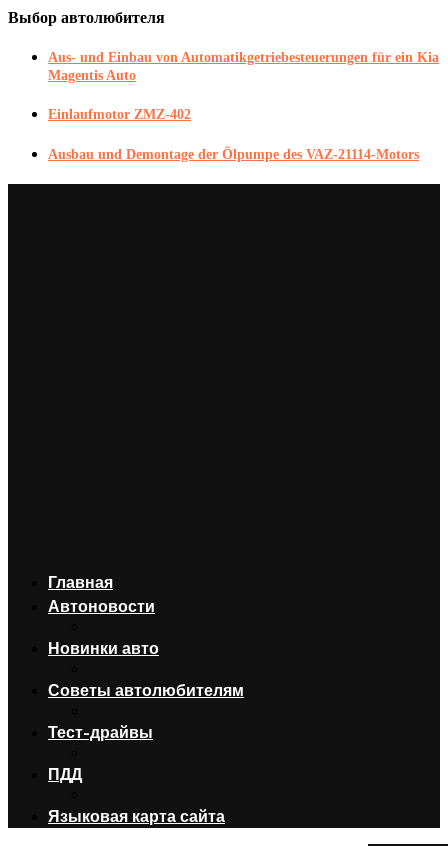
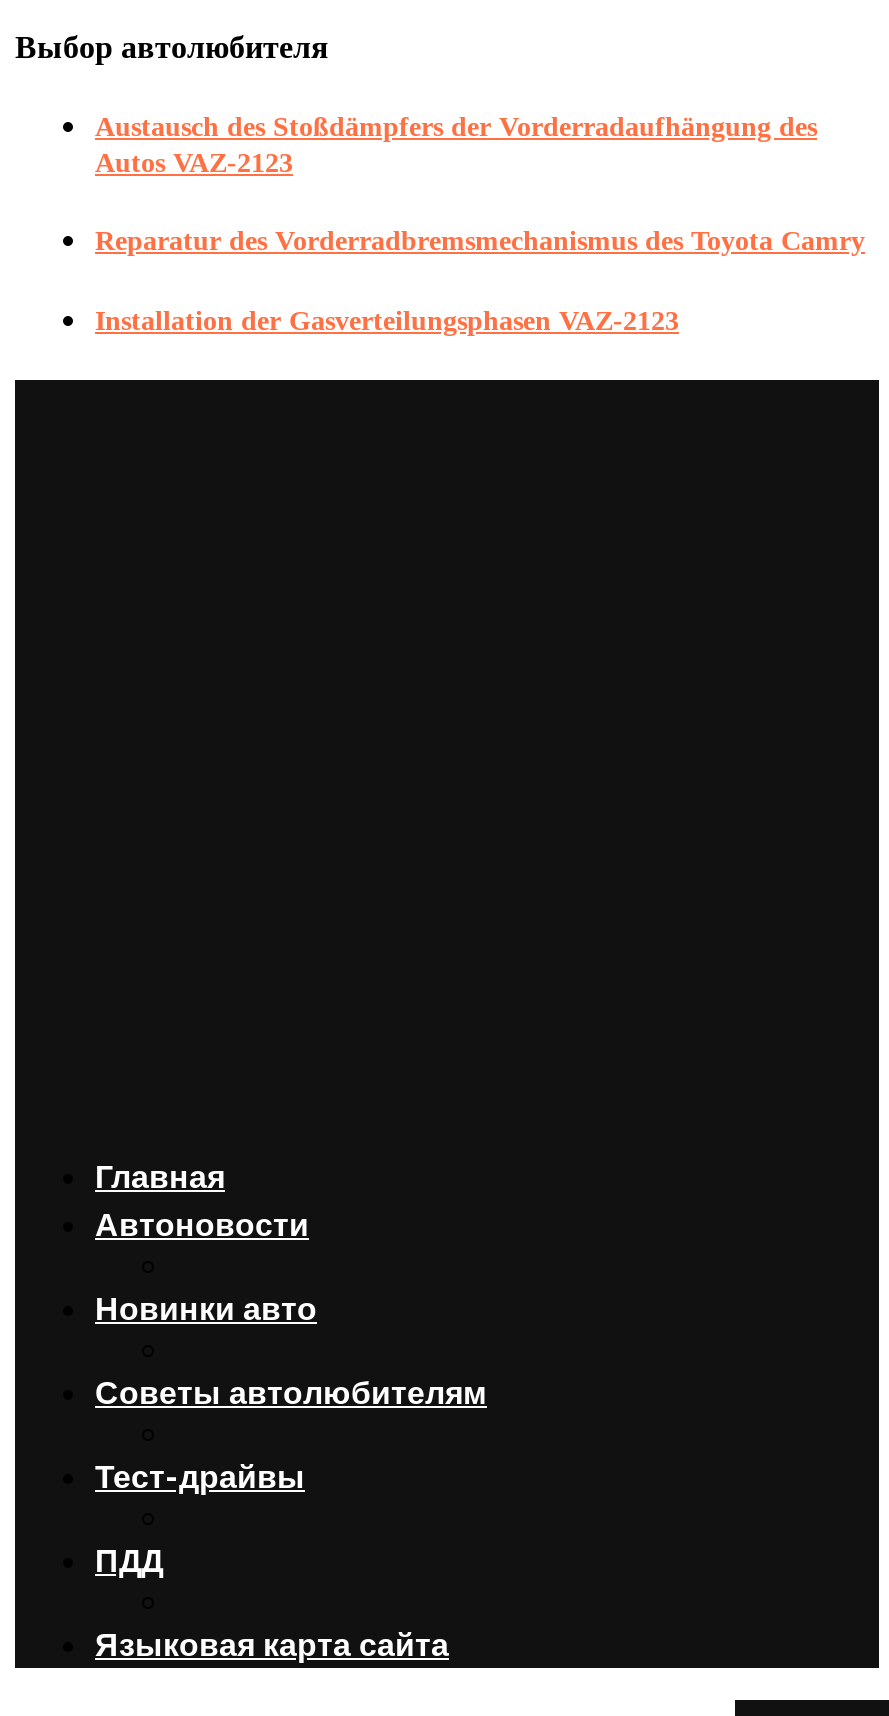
[48,50,439,83] Aus- und Einbau von Automatikgetriebesteuerungen für ein Kia | Magentis Auto -> [95,112,817,178] Austausch des Stoßdämpfers der Vorderradaufhängung des | Autos VAZ-2123
[48,107,191,122] Einlaufmotor ZMZ-402 -> [95,227,865,257] Reparatur des Vorderradbremsmechanismus des Toyota Camry
[48,147,419,162] Ausbau und Demontage der Ölpumpe des VAZ-21114-Motors -> [95,305,679,335] Installation der Gasverteilungsphasen VAZ-2123

